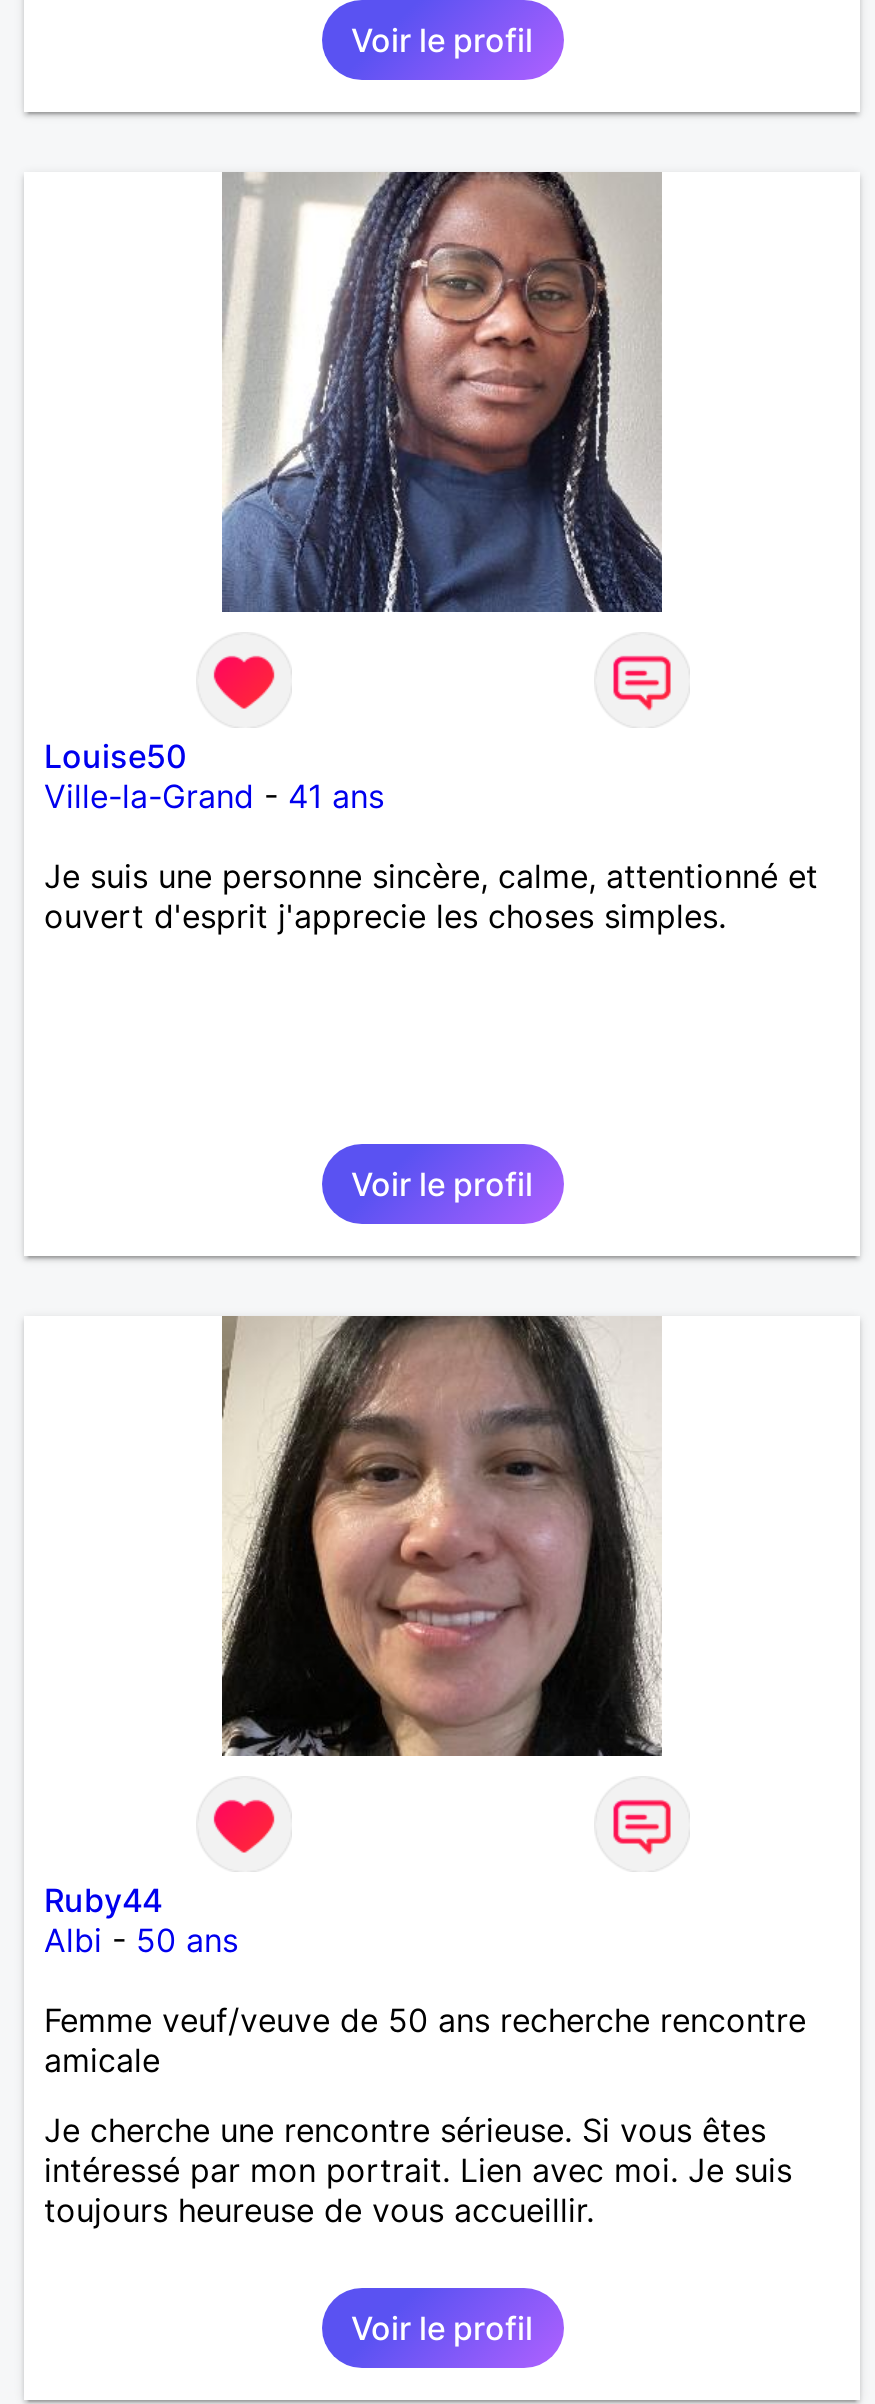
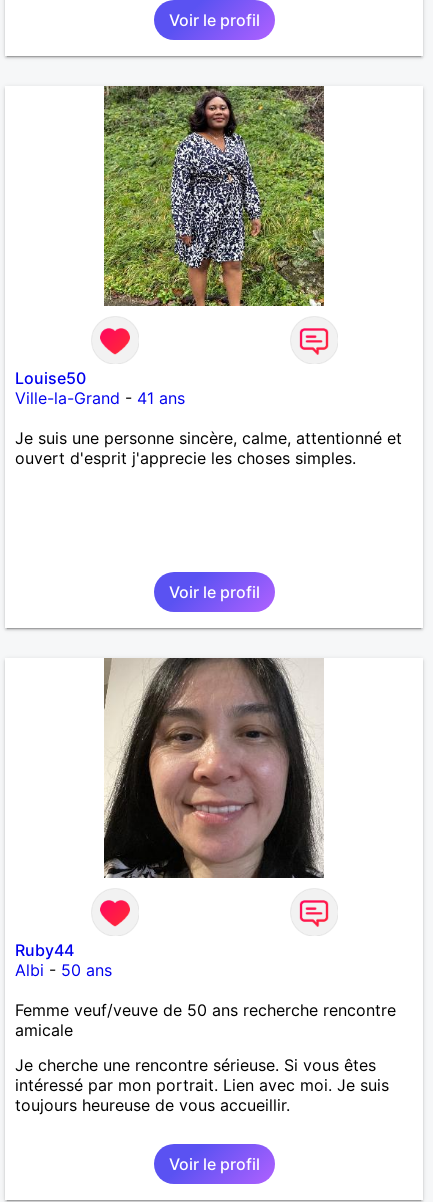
[220,172,664,614] [image] -> [103,85,325,307] [image]

